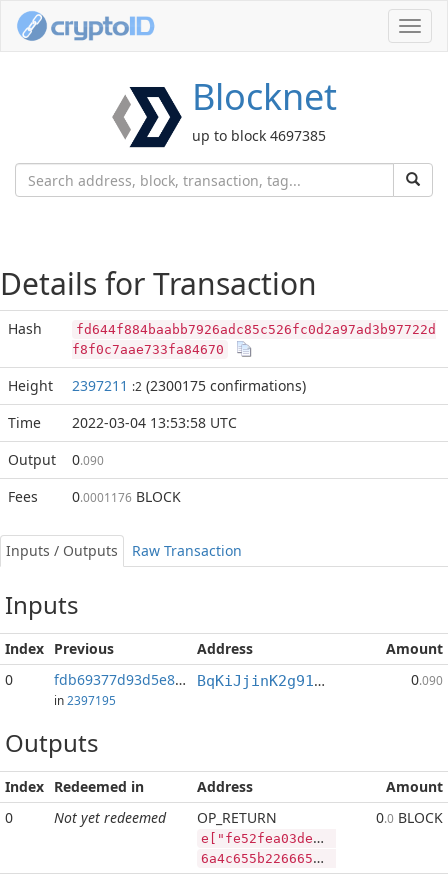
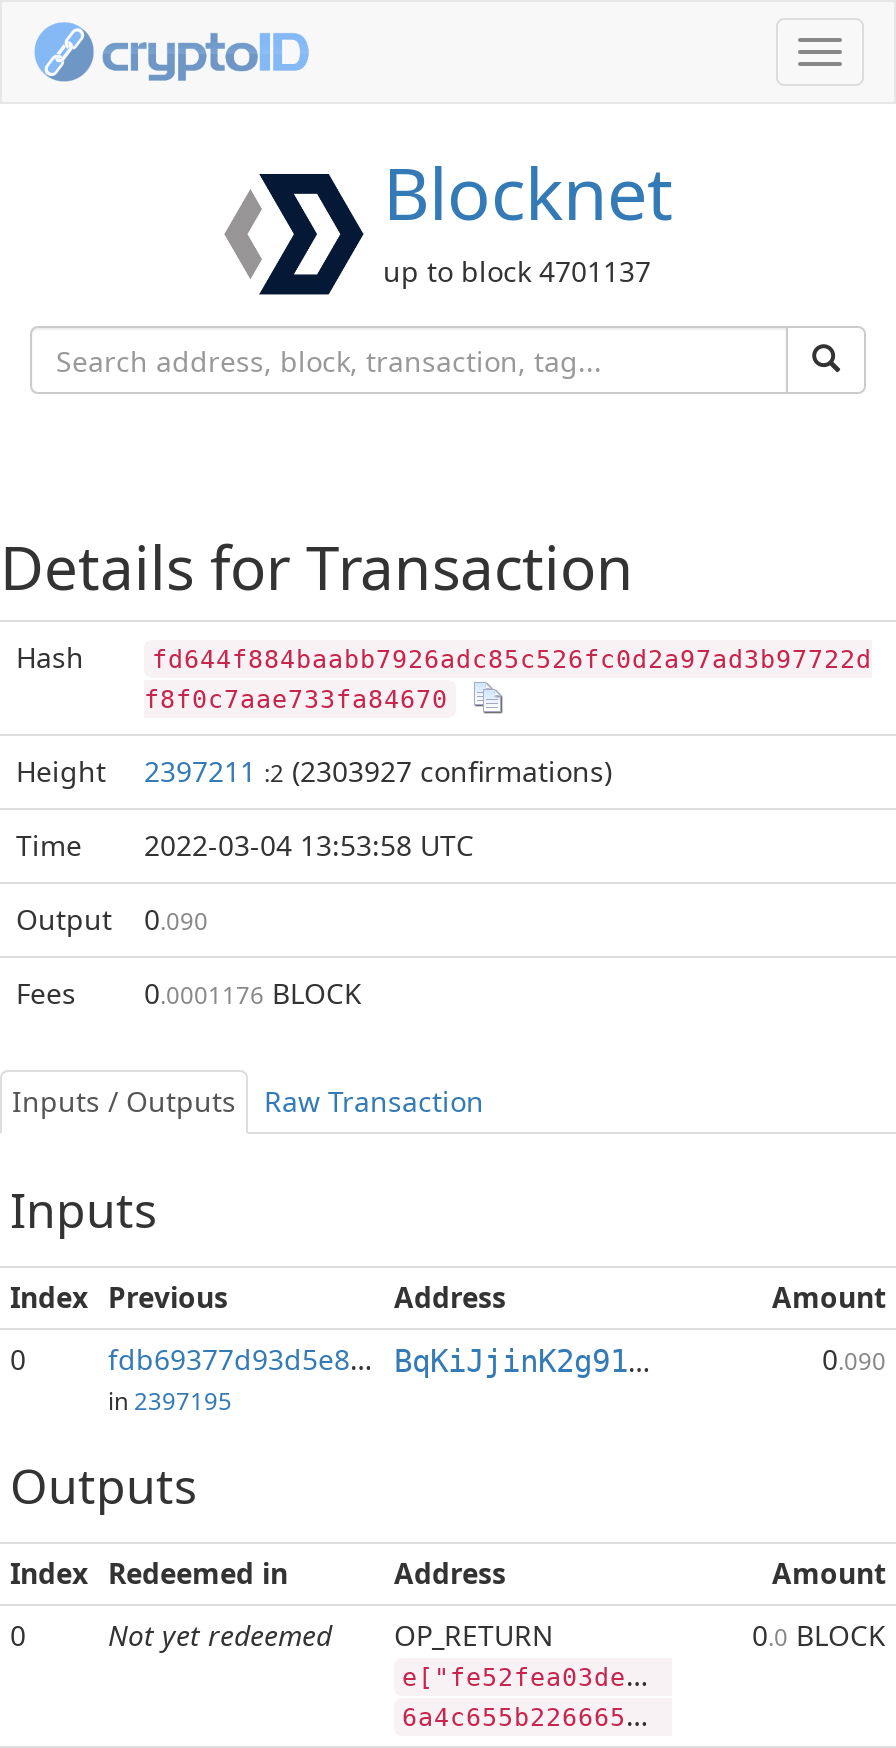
[191,126,325,145] up to block 4697385 -> [383,252,651,290] up to block 4701137
[72,376,306,395] 2397211 :2 (2300175 confirmations) -> [144,752,612,790] 2397211 :2 (2303927 confirmations)

